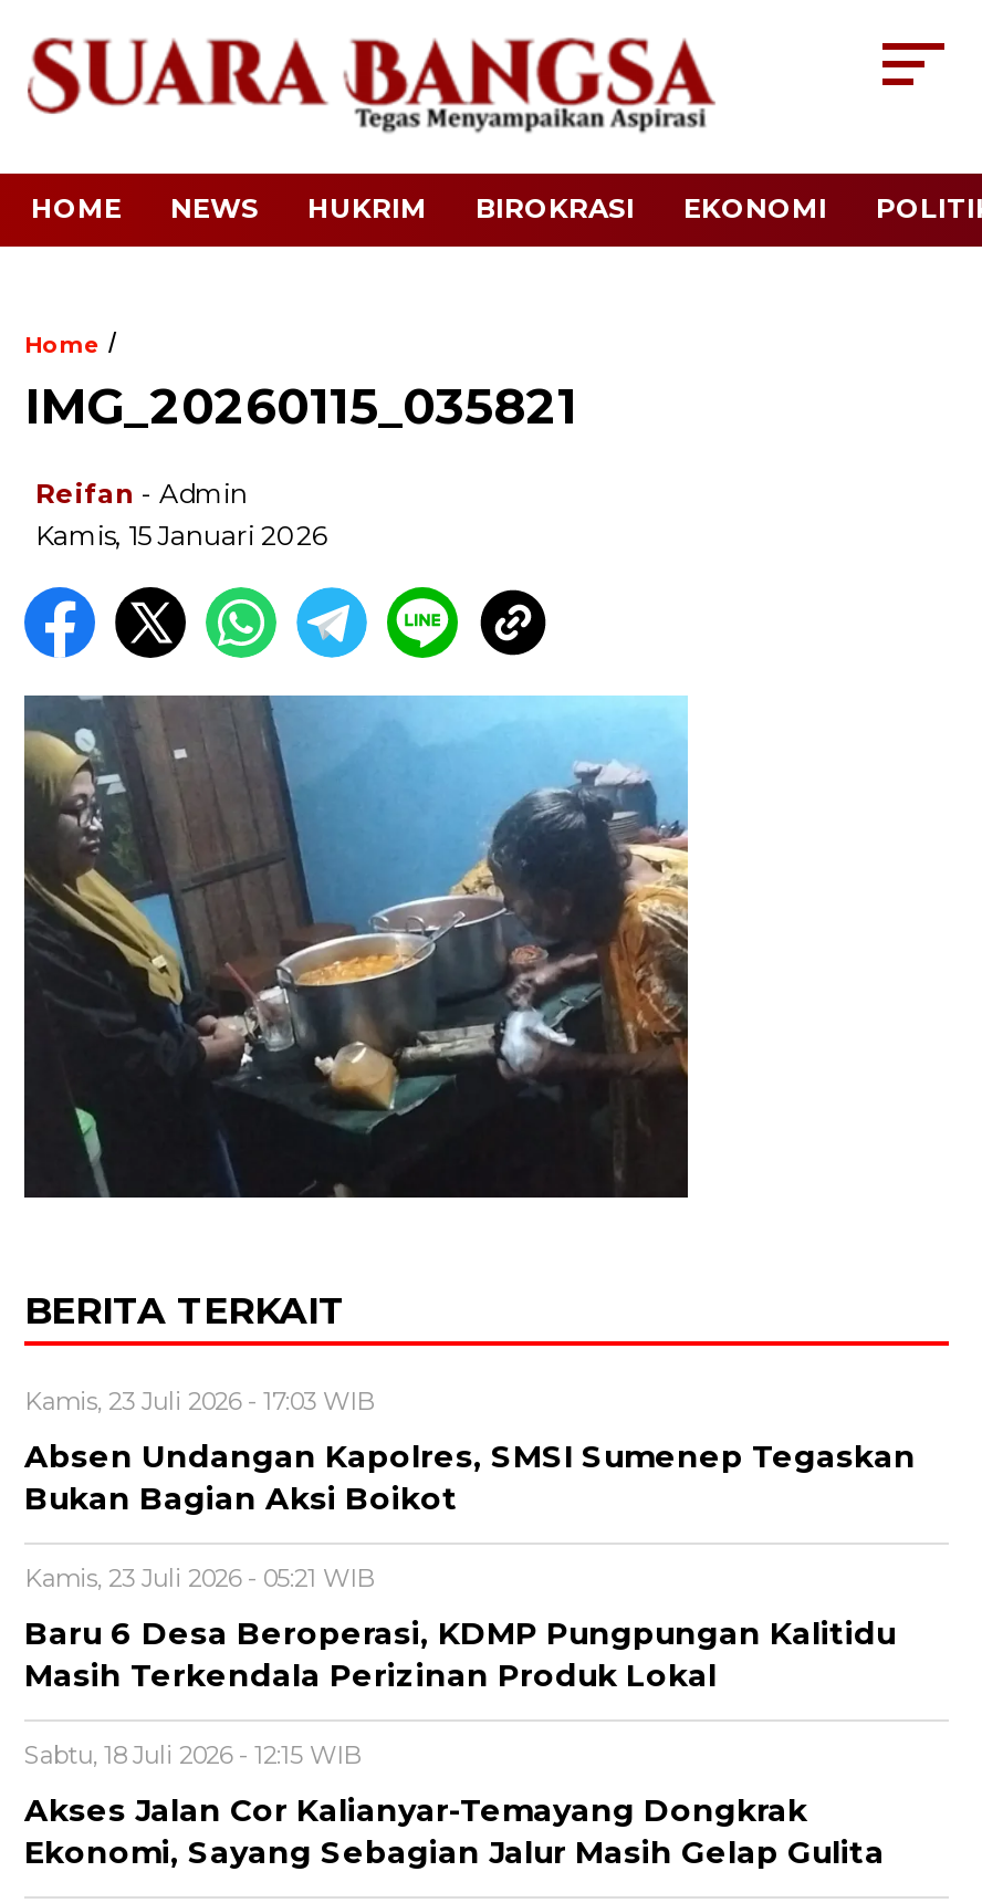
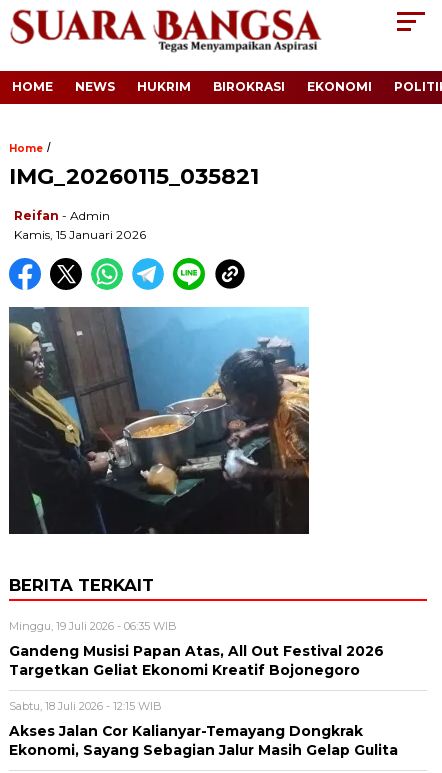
[24,1386,916,1694] Kamis, 23 Juli 2026 - 17:03 WIB | Absen Undangan Kapolres, SMSI Sumenep Tegaskan | Bukan Bagian Aksi Boikot | Kamis, 23 Juli 2026 - 05:21 WIB | Baru 6 Desa Beroperasi, KDMP Pungpungan Kalitidu | Masih Terkendala Perizinan Produk Lokal -> [9,619,384,678] Minggu, 19 Juli 2026 - 06:35 WIB | Gandeng Musisi Papan Atas, All Out Festival 2026 | Targetkan Geliat Ekonomi Kreatif Bojonegoro

